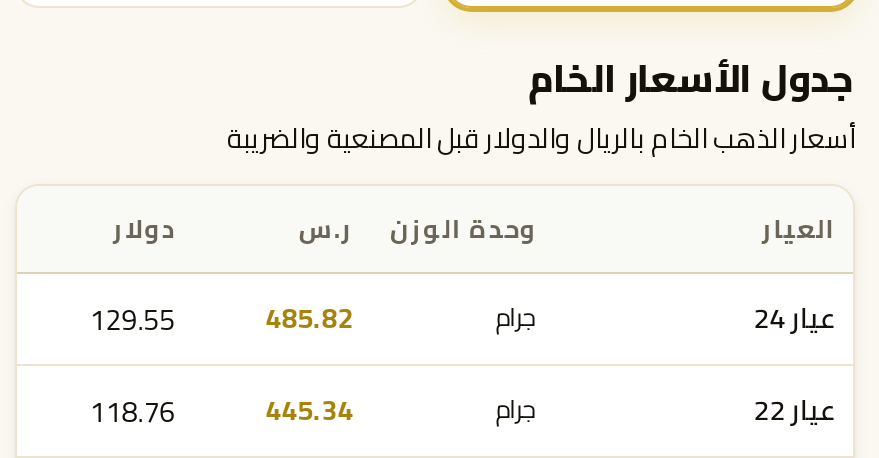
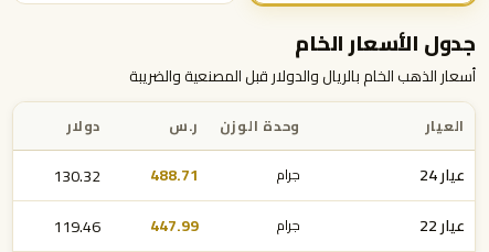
[89,293,175,347] 129.55 -> [53,161,101,191] 130.32
[265,293,353,345] 485.82 -> [150,161,199,190] 488.71
[89,385,175,439] 118.76 -> [53,212,101,241] 119.46
[265,385,353,437] 445.34 -> [150,212,199,240] 447.99

